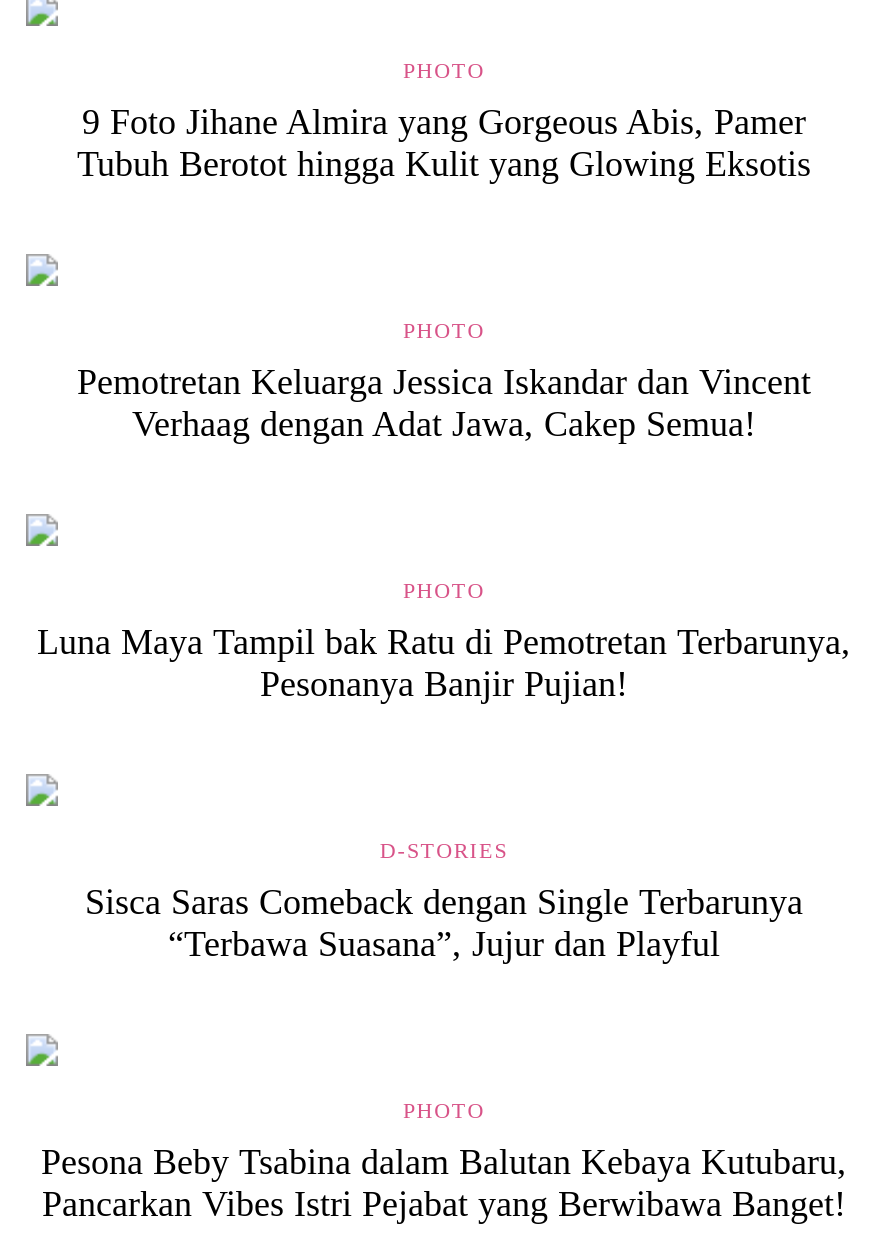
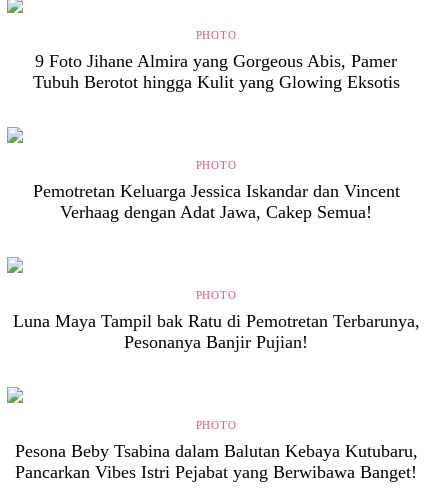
[85,838,803,964] D-STORIES | Sisca Saras Comeback dengan Single Terbarunya | “Terbawa Suasana”, Jujur dan Playful -> none

